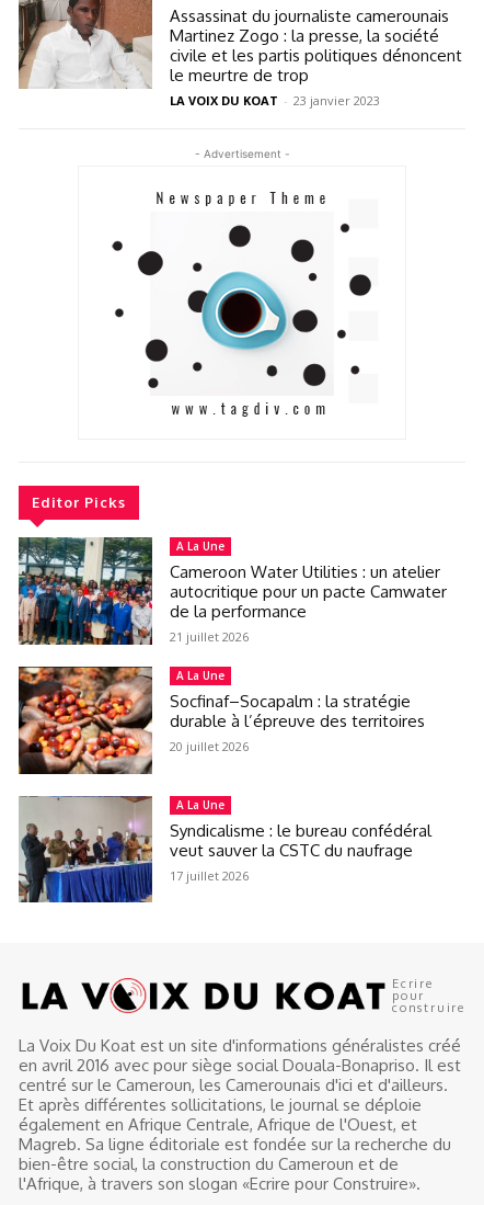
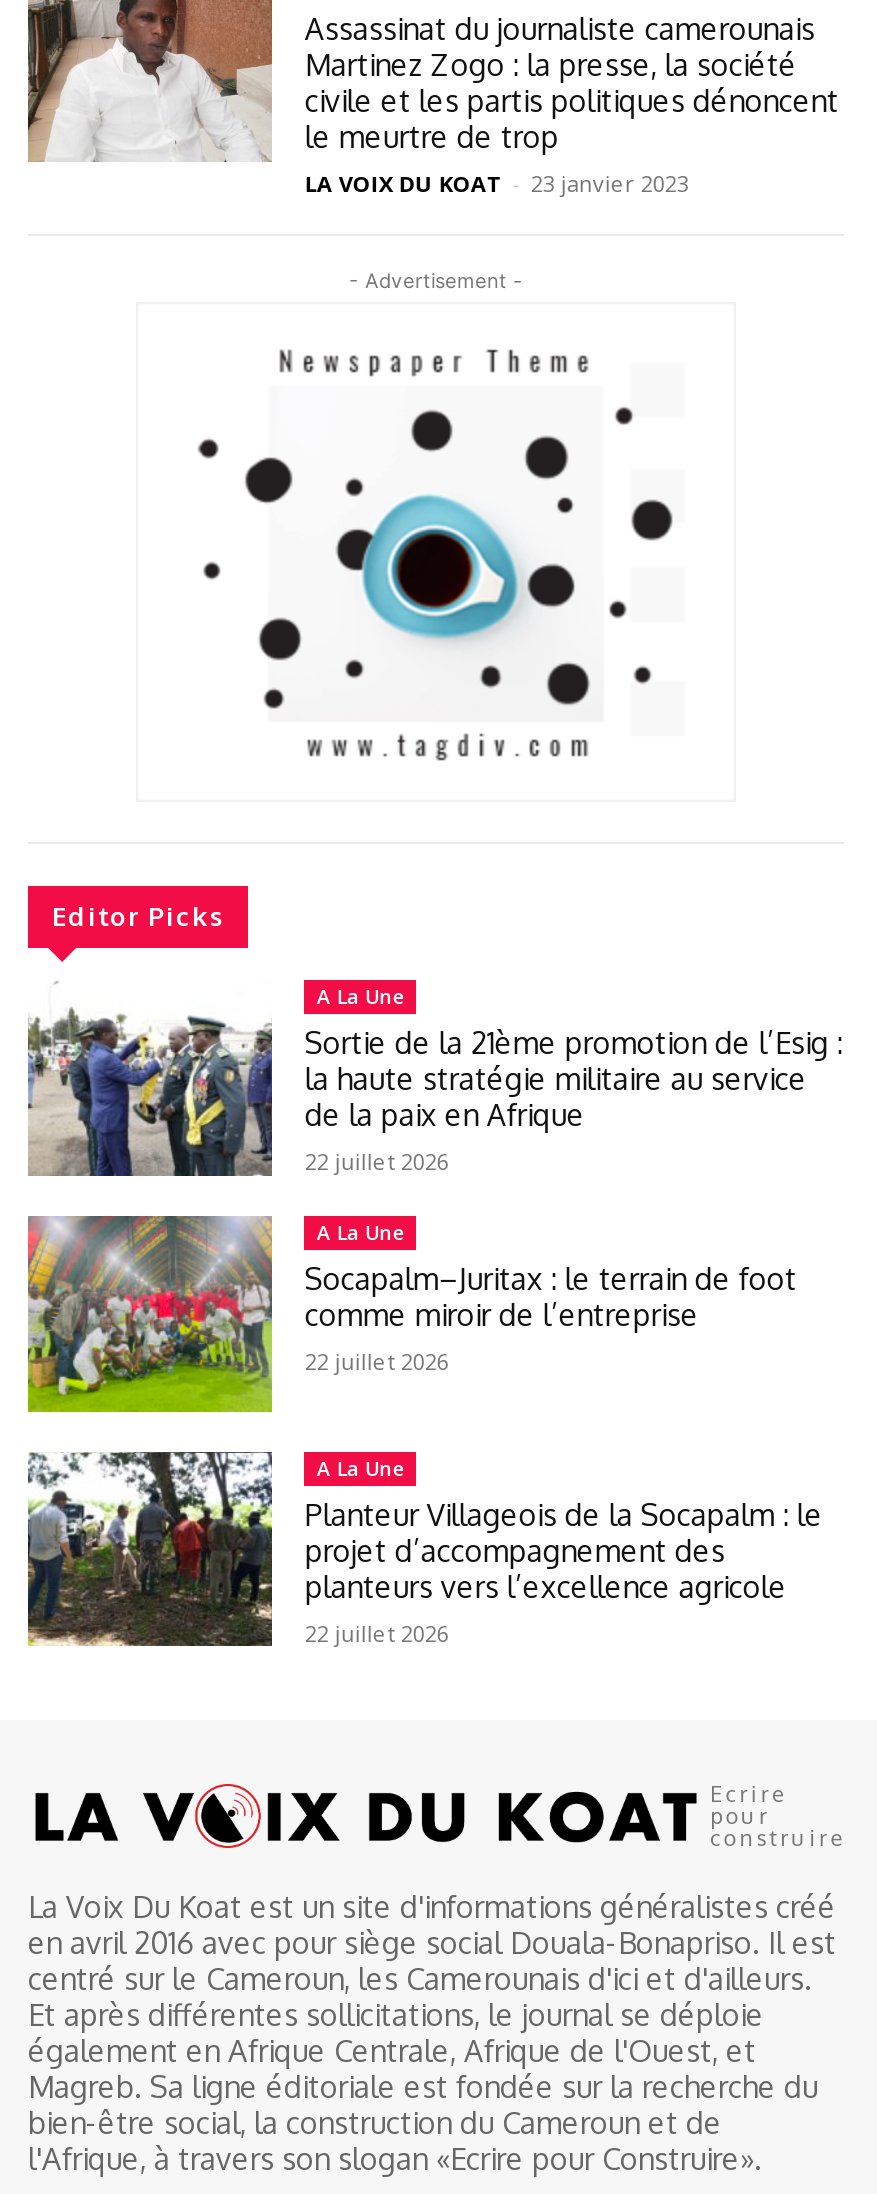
[18,536,447,646] [image] | Cameroon Water Utilities : un atelier | autocritique pour un pacte Camwater | de la performance | 21 juillet 2026 -> [28,980,843,1178] [image] | Sortie de la 21ème promotion de l’Esig : | la haute stratégie militaire au service | de la paix en Afrique | 22 juillet 2026
[18,666,425,775] [image] | Socfinaf–Socapalm : la stratégie | durable à l’épreuve des territoires | 20 juillet 2026 -> [26,1216,797,1414] [image] | Socapalm–Juritax : le terrain de foot | comme miroir de l’entreprise | 22 juillet 2026
[19,795,432,903] [image] | Syndicalisme : le bureau confédéral | veut sauver la CSTC du naufrage | 17 juillet 2026 -> [26,1452,823,1648] [image] | Planteur Villageois de la Socapalm : le | projet d’accompagnement des | planteurs vers l’excellence agricole | 22 juillet 2026

